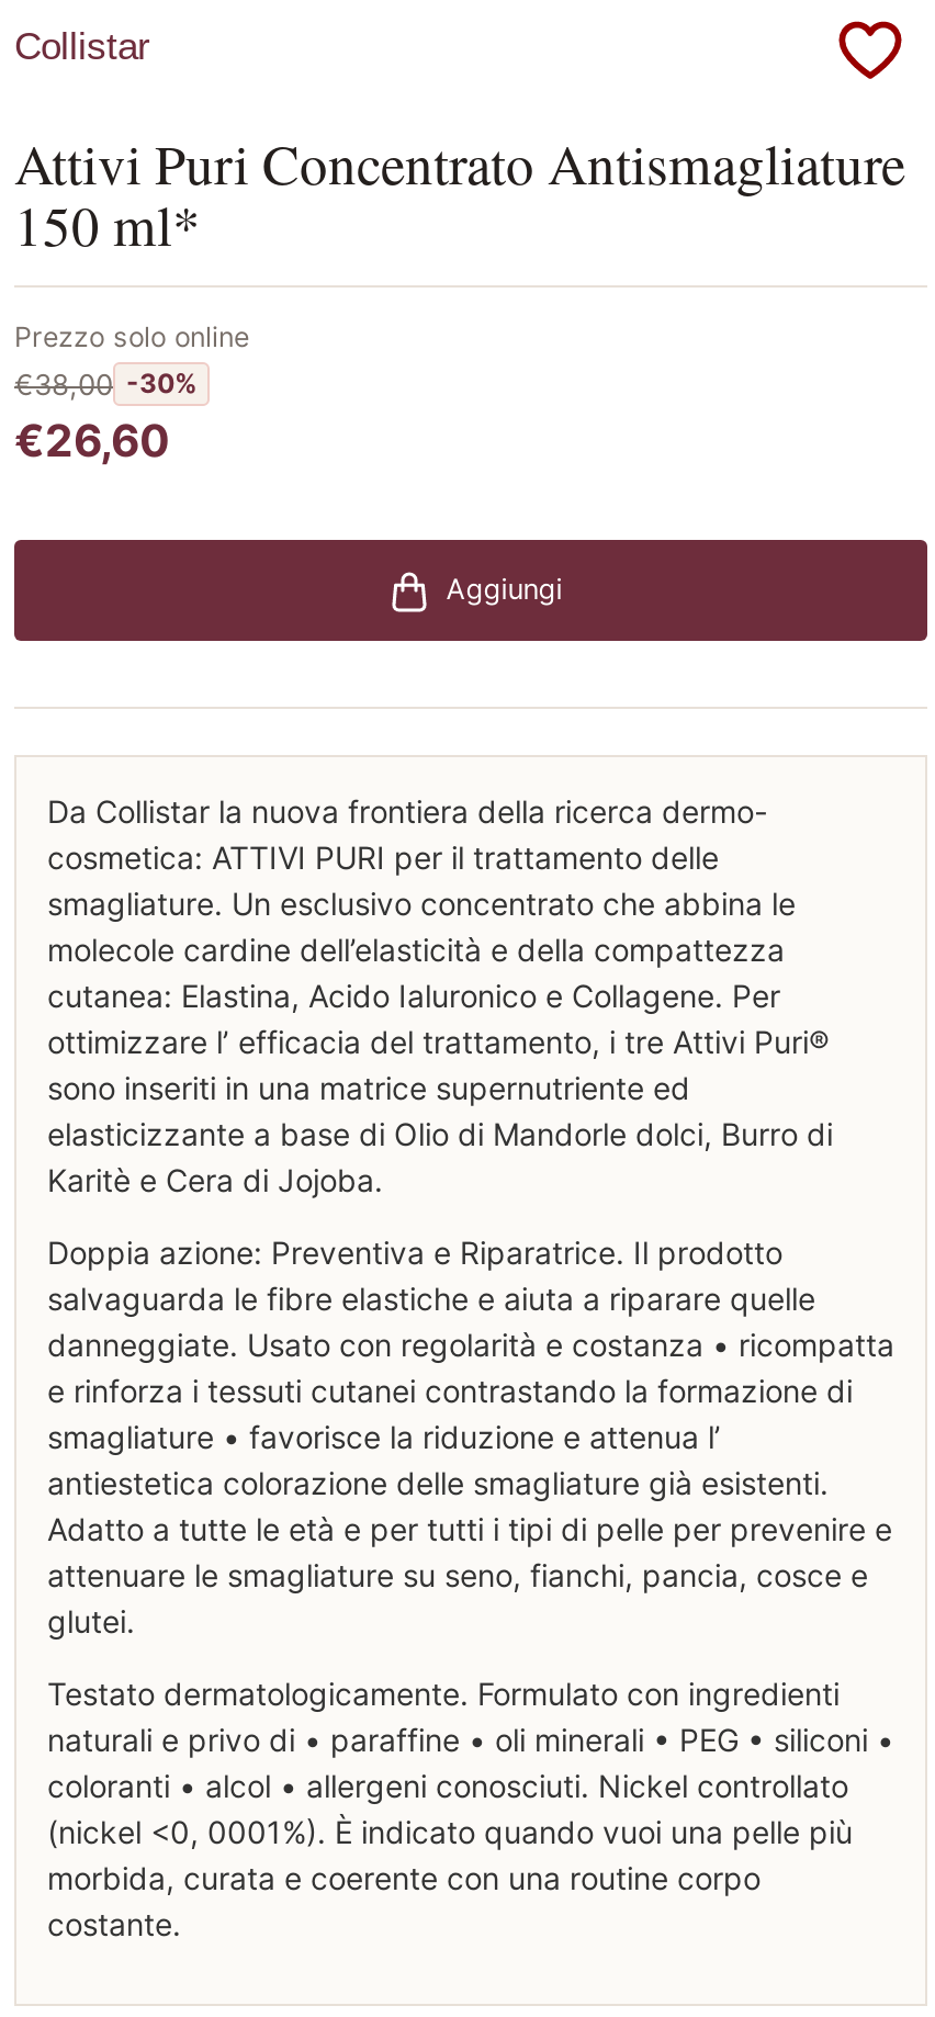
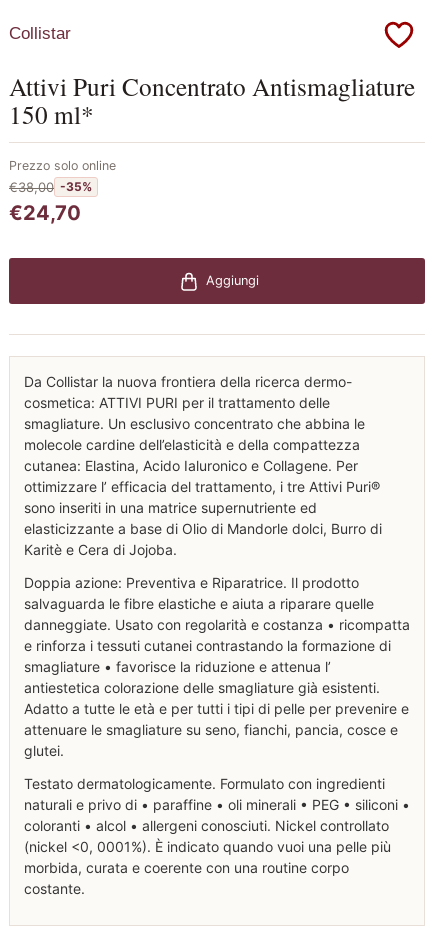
[14,366,196,401] €38,00 -30% -> [9,179,92,195] €38,00 -35%
[14,413,170,468] €26,60 -> [9,200,81,225] €24,70

